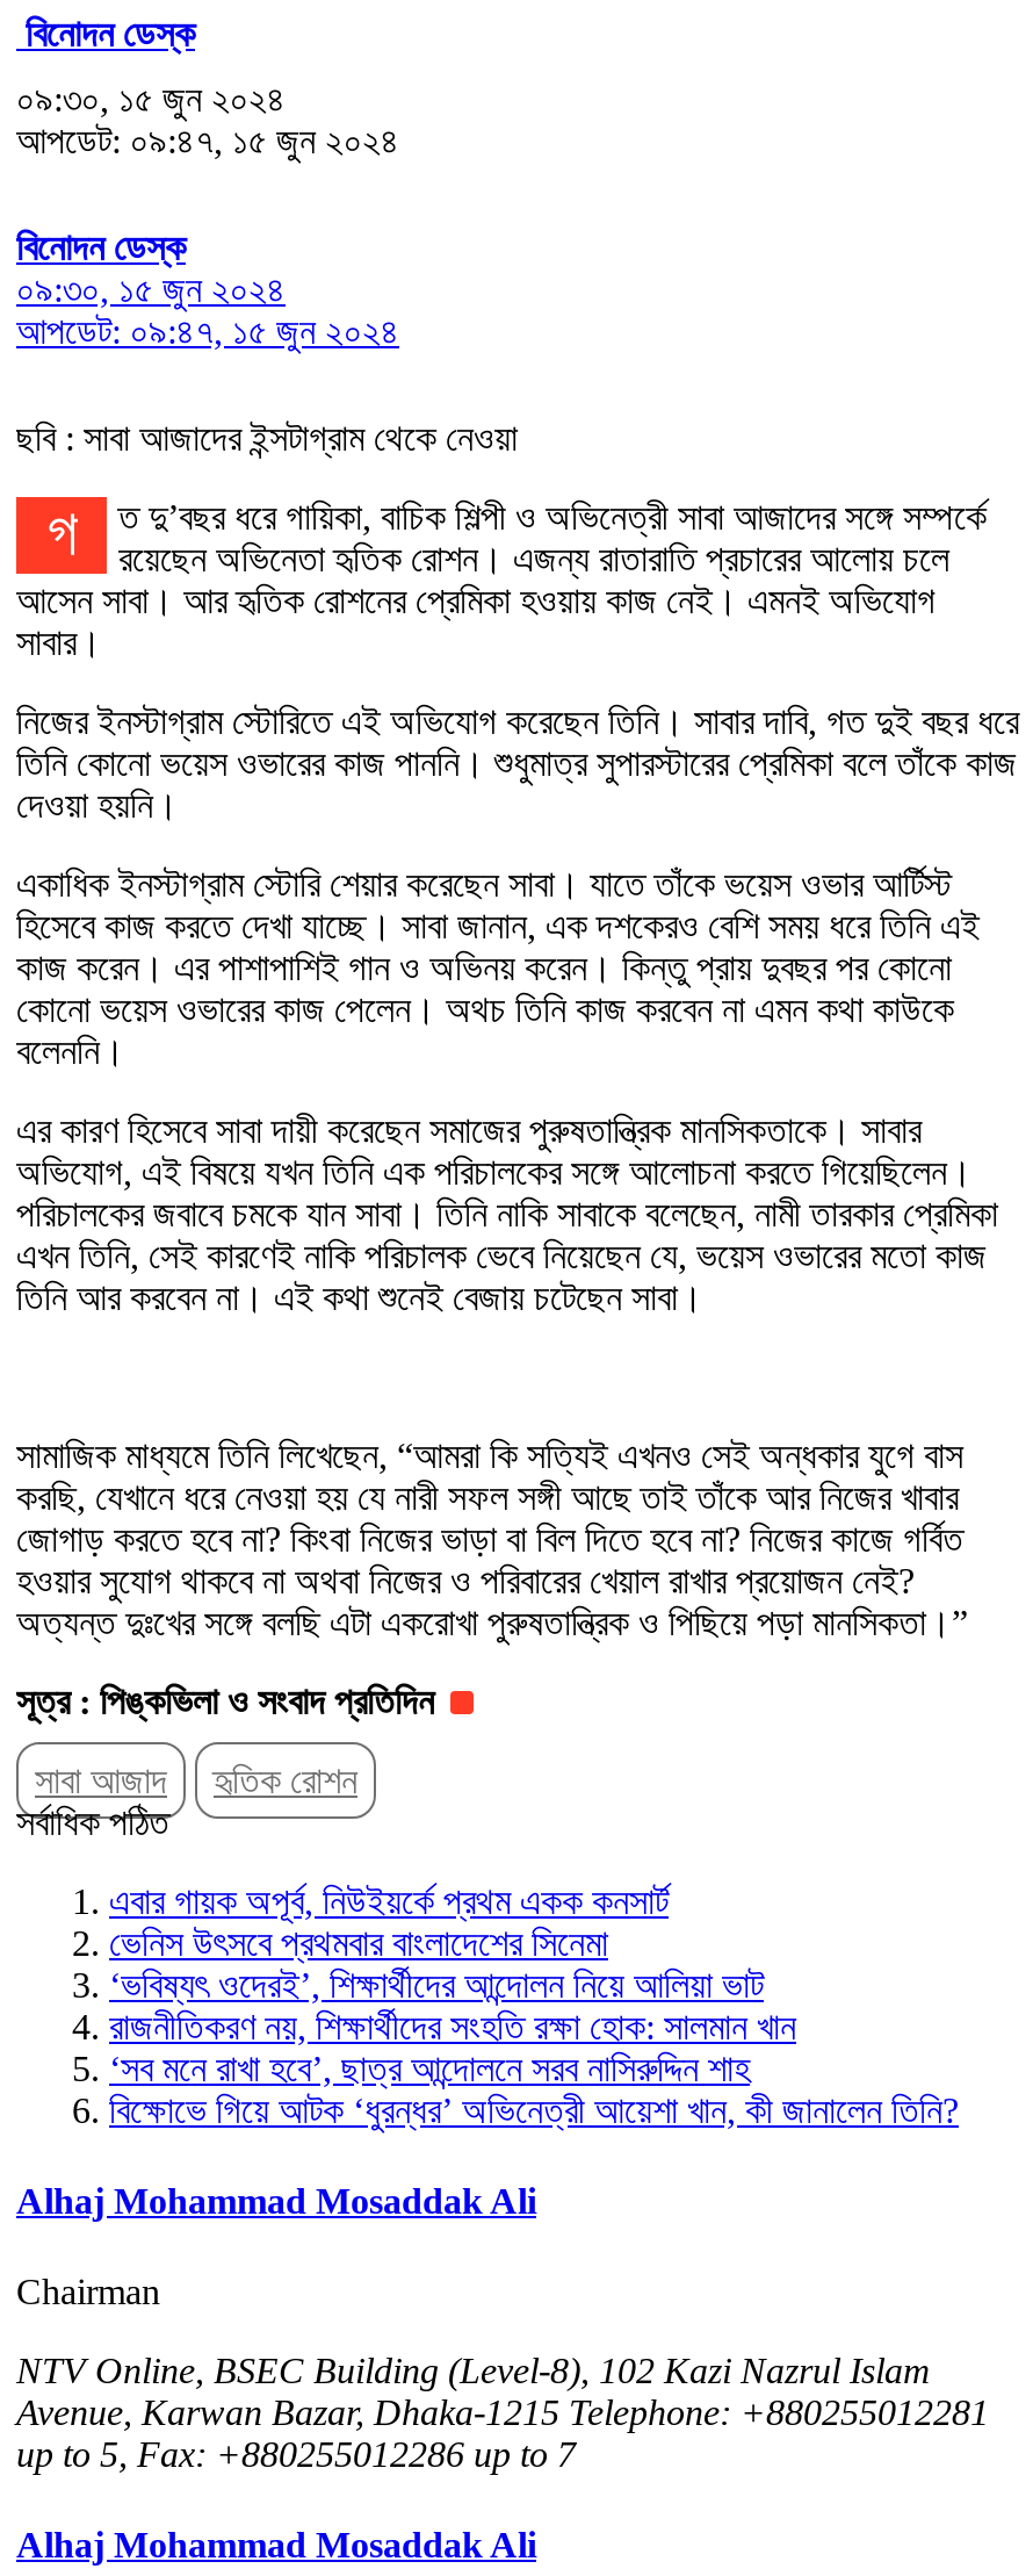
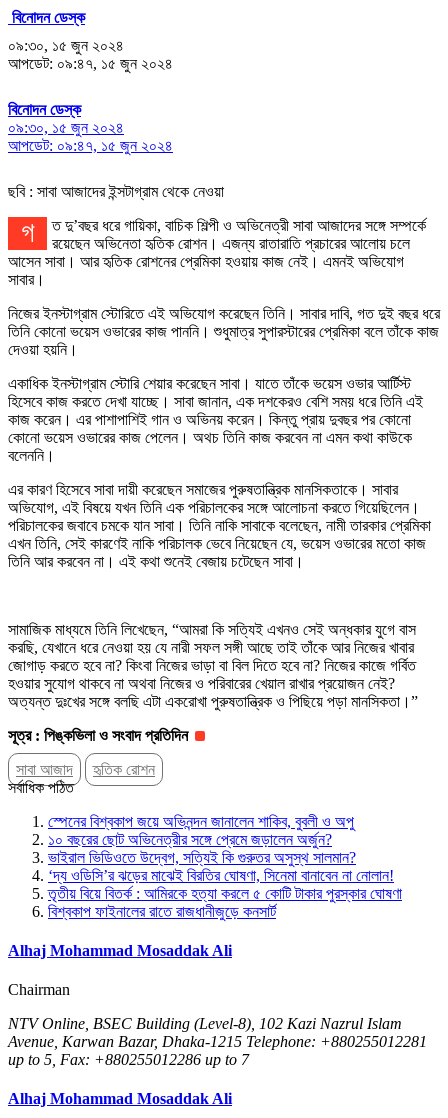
[109,1880,959,2129] এবার গায়ক অপূর্ব, নিউইয়র্কে প্রথম একক কনসার্ট | ভেনিস উৎসবে প্রথমবার বাংলাদেশের সিনেমা | ‘ভবিষ্যৎ ওদেরই’, শিক্ষার্থীদের আন্দোলন নিয়ে আলিয়া ভাট | রাজনীতিকরণ নয়, শিক্ষার্থীদের সংহতি রক্ষা হোক: সালমান খান | ‘সব মনে রাখা হবে’, ছাত্র আন্দোলনে সরব নাসিরুদ্দিন শাহ | বিক্ষোভে গিয়ে আটক ‘ধুরন্ধর’ অভিনেত্রী আয়েশা খান, কী জানালেন তিনি? -> [48,812,402,919] স্পেনের বিশ্বকাপ জয়ে অভিনন্দন জানালেন শাকিব, বুবলী ও অপু | ১০ বছরের ছোট অভিনেত্রীর সঙ্গে প্রেমে জড়ালেন অর্জুন? | ভাইরাল ভিডিওতে উদ্বেগ, সত্যিই কি গুরুতর অসুস্থ সালমান? | ‘দ্য ওডিসি’র ঝড়ের মাঝেই বিরতির ঘোষণা, সিনেমা বানাবেন না নোলান! | তৃতীয় বিয়ে বিতর্ক : আমিরকে হত্যা করলে ৫ কোটি টাকার পুরস্কার ঘোষণা | বিশ্বকাপ ফাইনালের রাতে রাজধানীজুড়ে কনসার্ট

